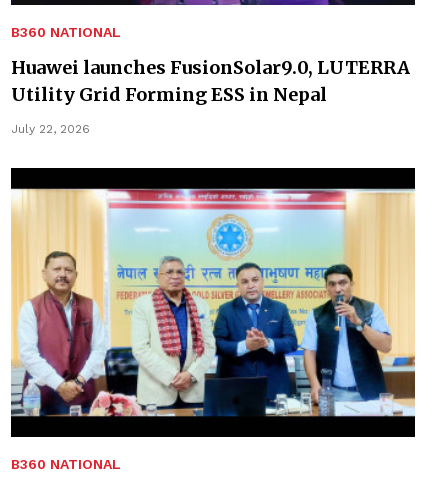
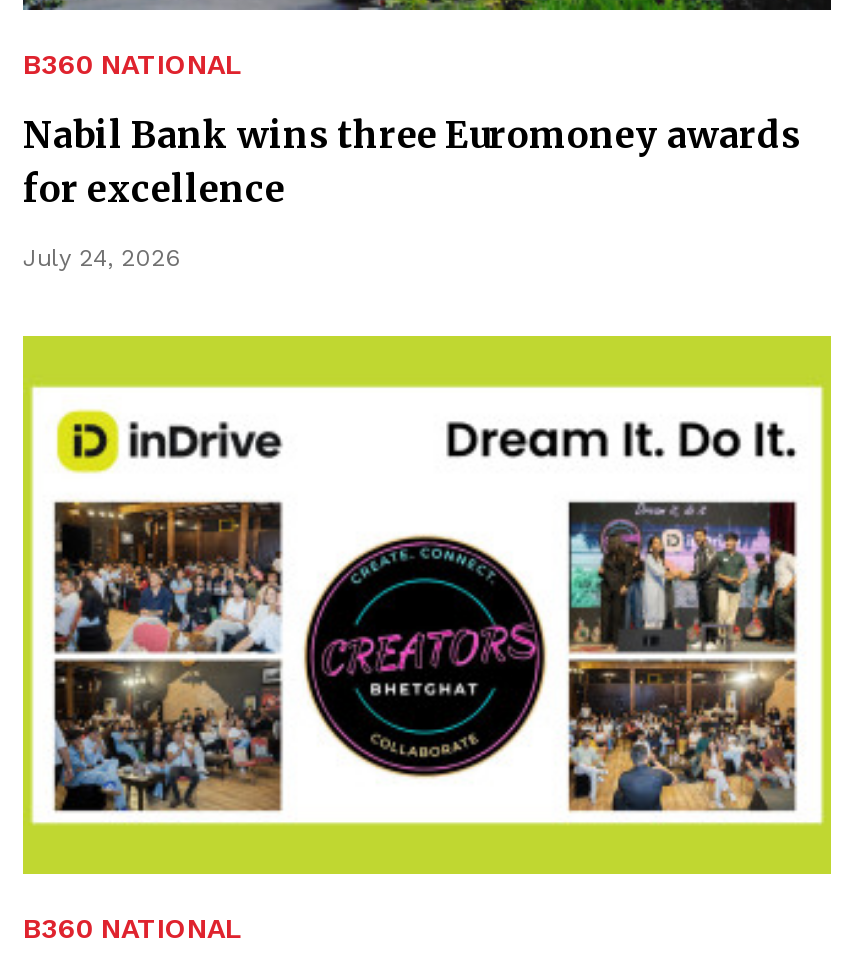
[11,56,410,106] Huawei launches FusionSolar9.0, LUTERRA | Utility Grid Forming ESS in Nepal -> [23,112,801,212] Nabil Bank wins three Euromoney awards | for excellence
[11,122,90,136] July 22, 2026 -> [23,244,181,272] July 24, 2026
[10,167,416,438] [image] -> [21,334,833,876] [image]

